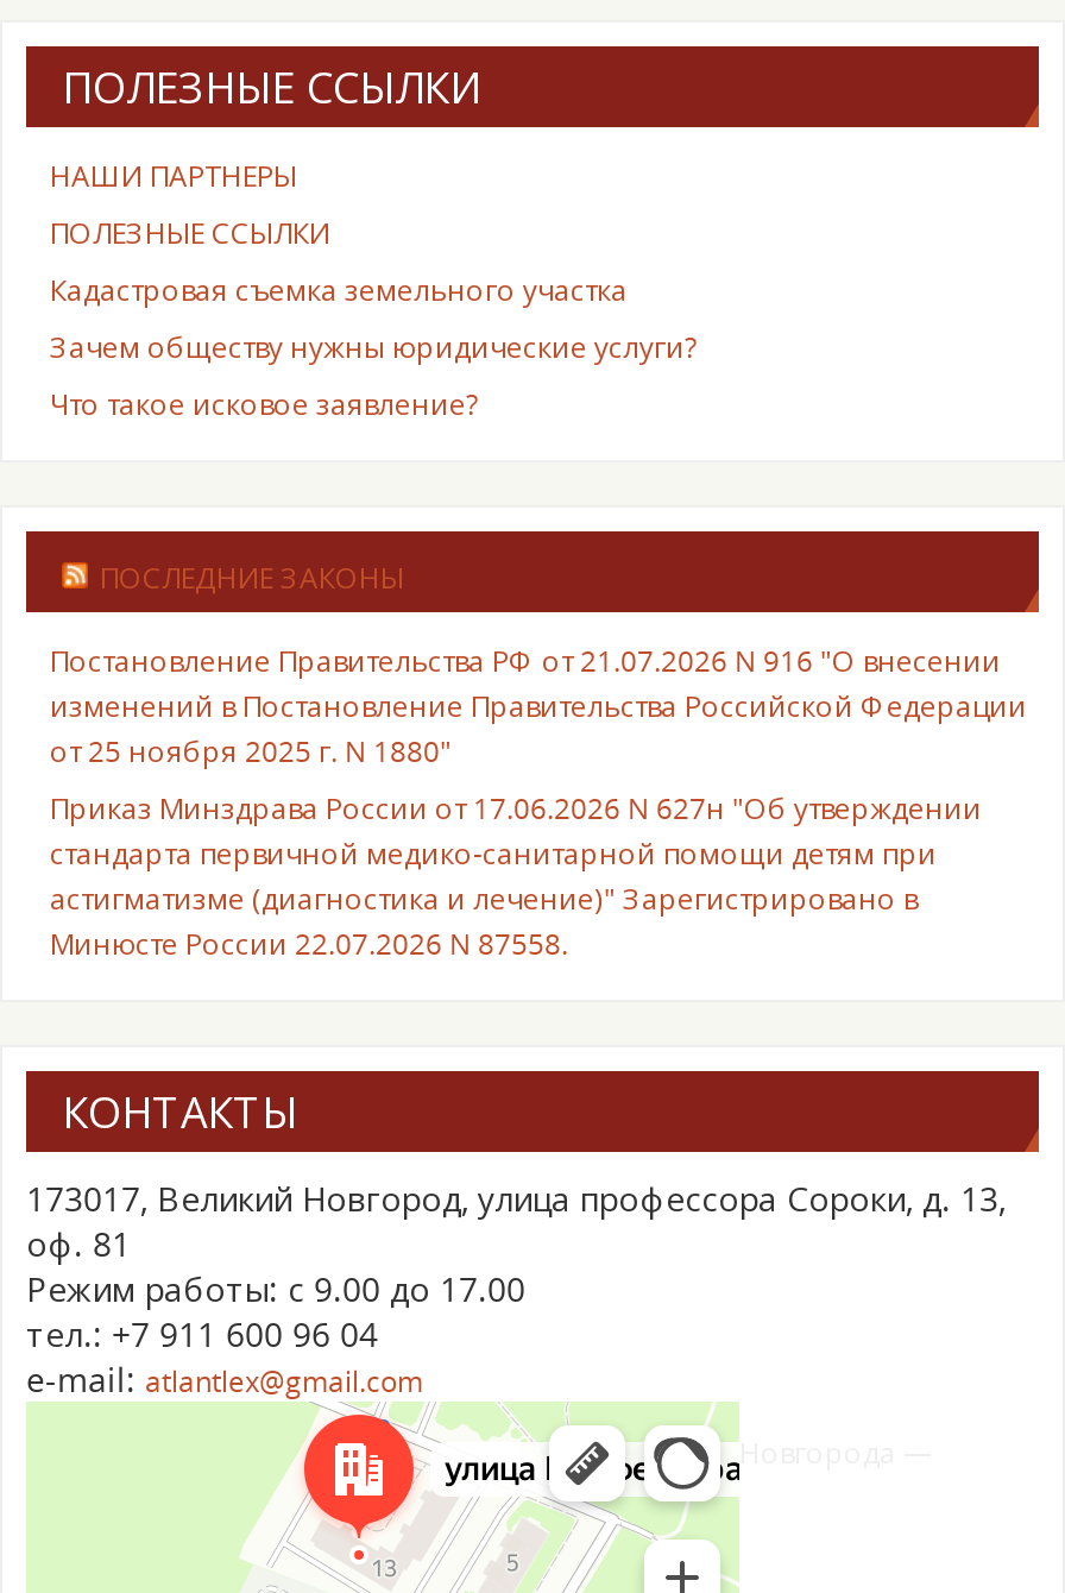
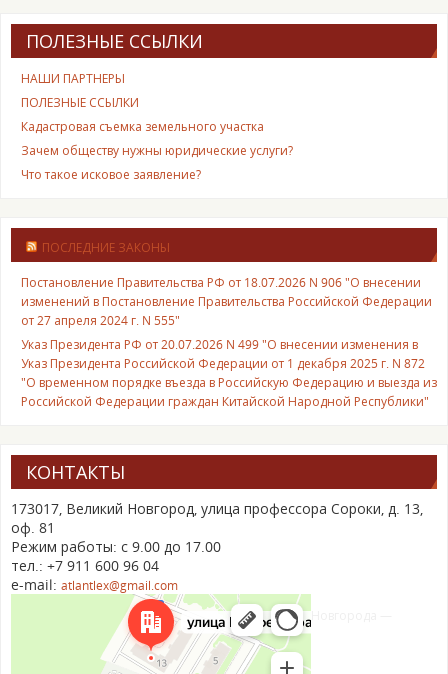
[50,642,1001,682] Постановление Правительства РФ от 21.07.2026 N 916 "О внесении -> [21,274,421,291] Постановление Правительства РФ от 18.07.2026 N 906 "О внесении
[50,732,982,965] от 25 ноября 2025 г. N 1880" | Приказ Минздрава России от 17.06.2026 N 627н "Об утверждении | стандарта первичной медико-санитарной помощи детям при | астигматизме (диагностика и лечение)" Зарегистрировано в | Минюсте России 22.07.2026 N 87558. -> [21,312,437,410] от 27 апреля 2024 г. N 555" | Указ Президента РФ от 20.07.2026 N 499 "О внесении изменения в | Указ Президента Российской Федерации от 1 декабря 2025 г. N 872 | "О временном порядке въезда в Российскую Федерацию и выезда из | Российской Федерации граждан Китайской Народной Республики"

